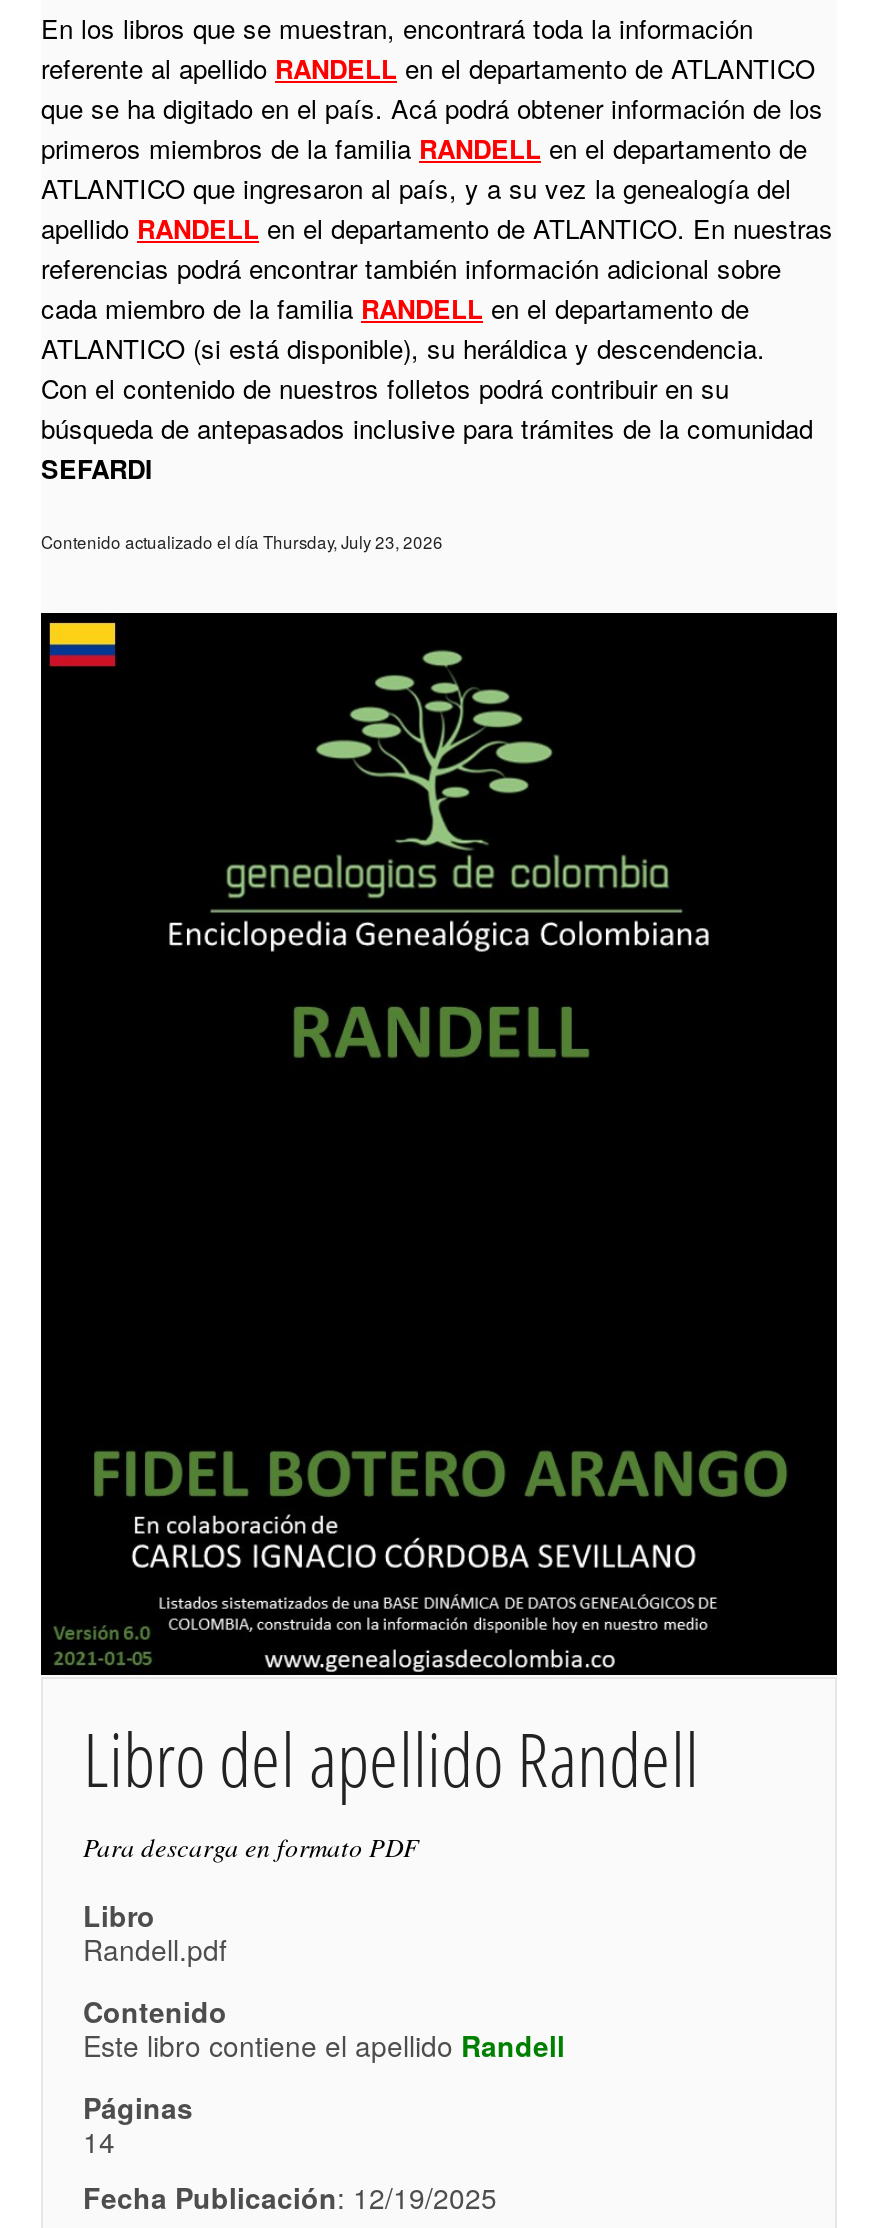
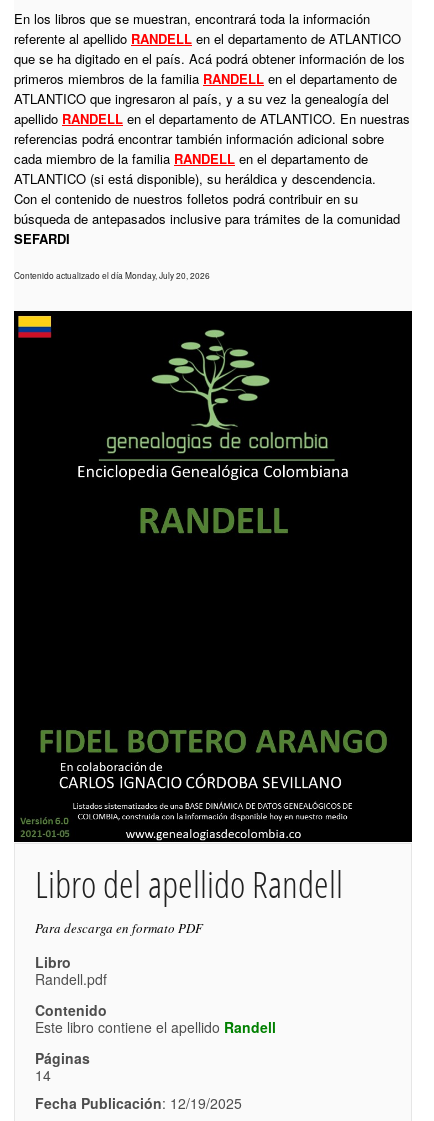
[41,529,443,553] Contenido actualizado el día Thursday, July 23, 2026 -> [14,269,210,281] Contenido actualizado el día Monday, July 20, 2026

